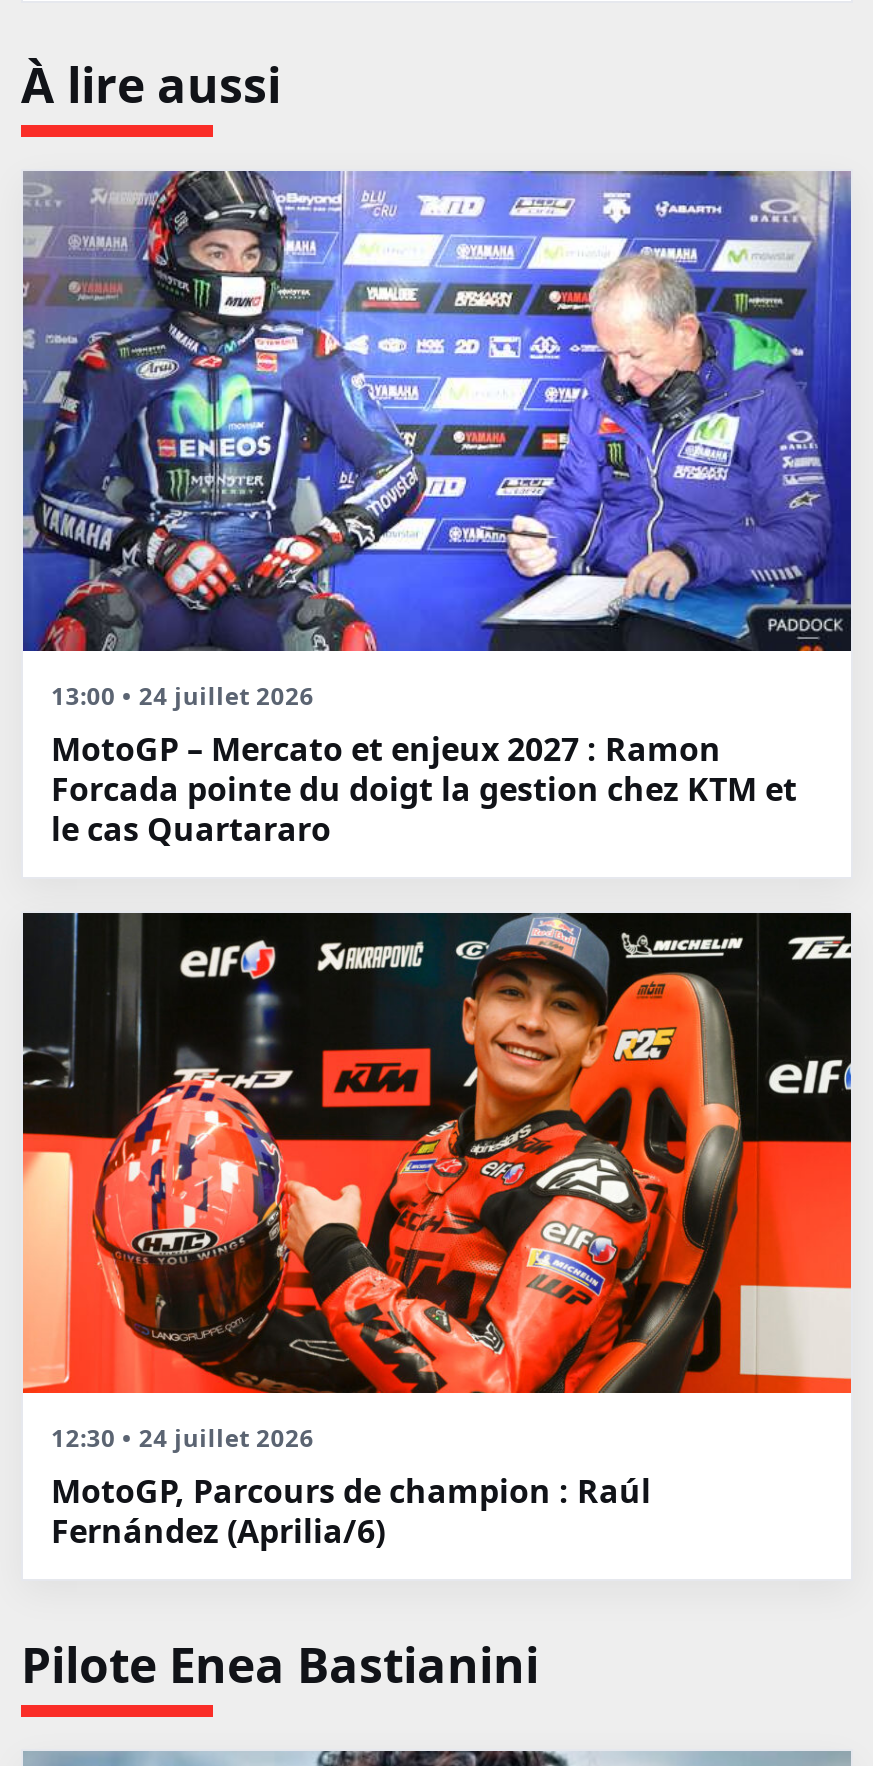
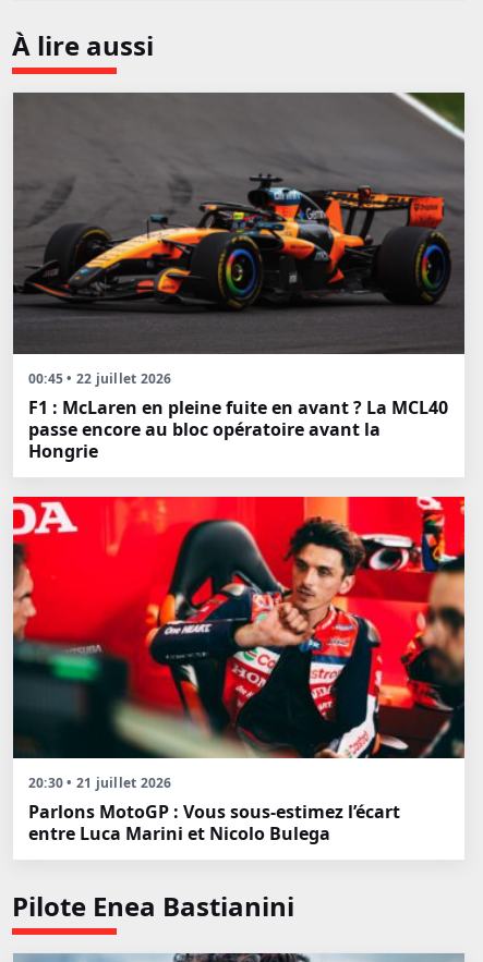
[21,170,853,851] [image] | 13:00 • 24 juillet 2026 | MotoGP – Mercato et enjeux 2027 : Ramon | Forcada pointe du doigt la gestion chez KTM et | le cas Quartararo -> [12,92,466,463] [image] | 00:45 • 22 juillet 2026 | F1 : McLaren en pleine fuite en avant ? La MCL40 | passe encore au bloc opératoire avant la | Hongrie
[21,910,853,1553] [image] | 12:30 • 24 juillet 2026 | MotoGP, Parcours de champion : Raúl | Fernández (Aprilia/6) -> [12,496,466,846] [image] | 20:30 • 21 juillet 2026 | Parlons MotoGP : Vous sous-estimez l’écart | entre Luca Marini et Nicolo Bulega

